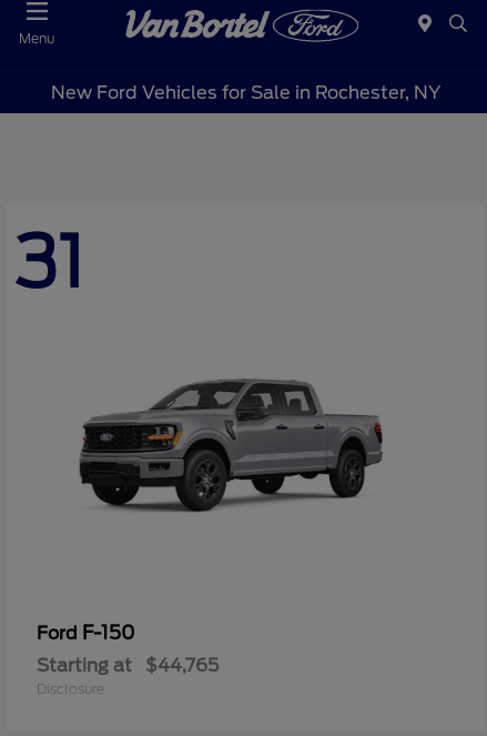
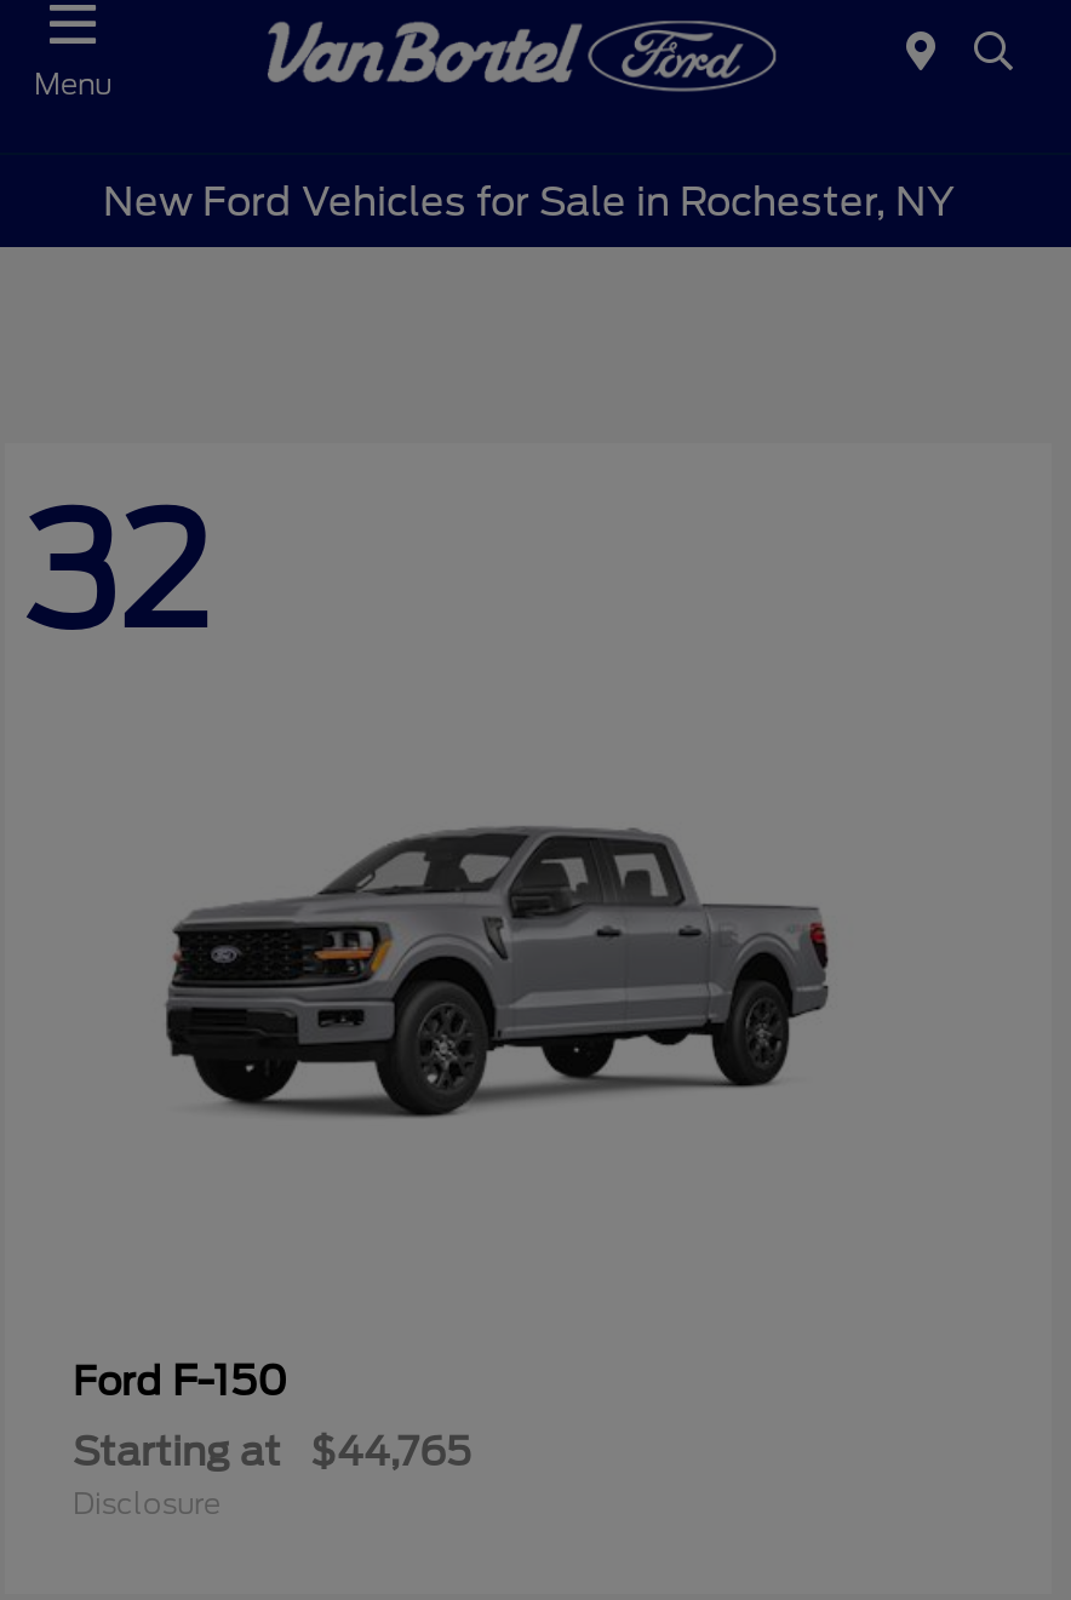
[14,219,84,304] 31 -> [24,479,211,663] 32

